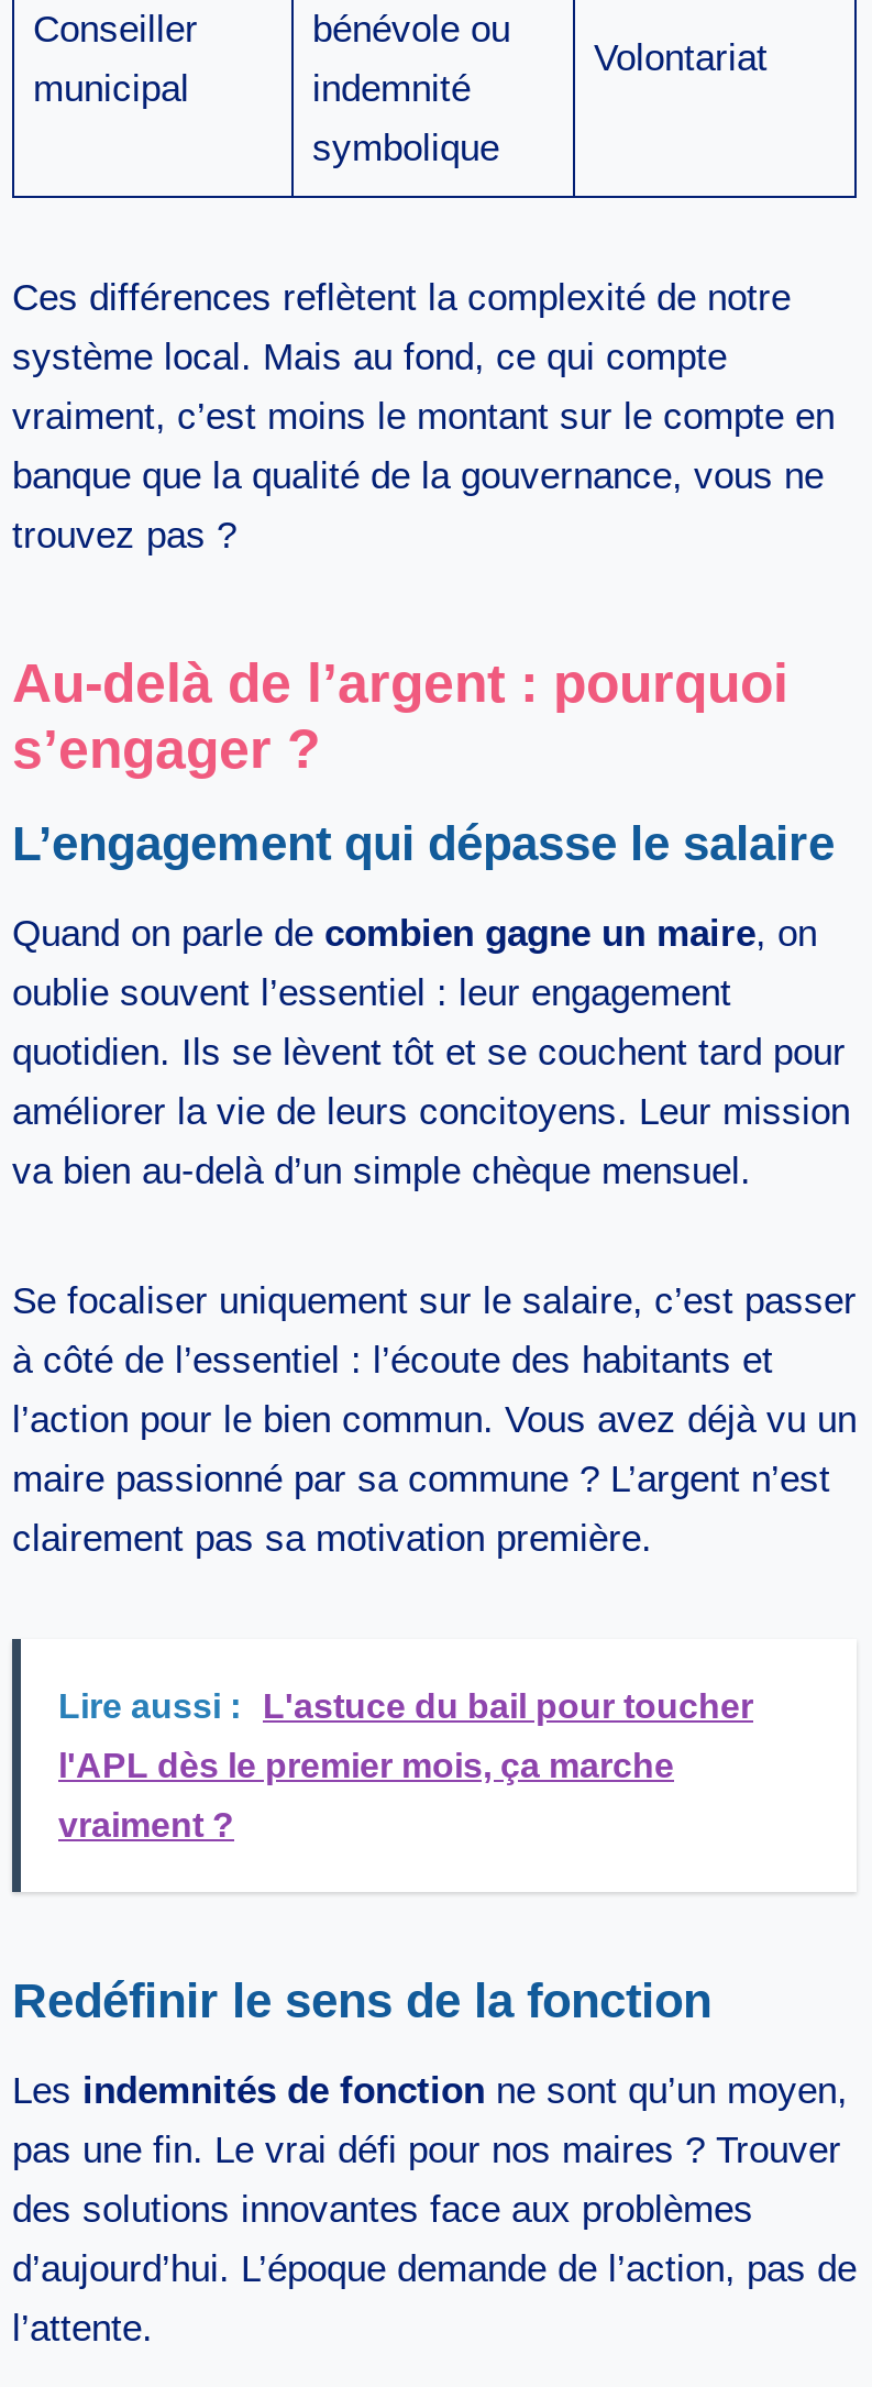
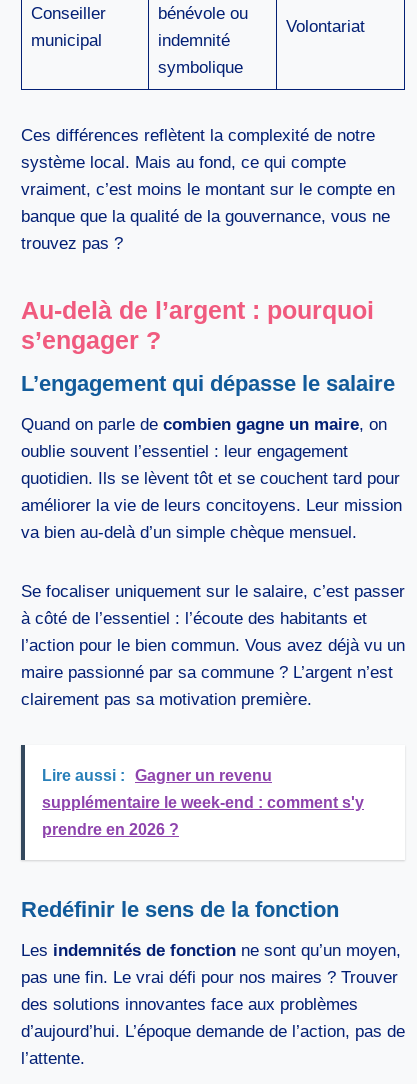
[58,1688,753,1725] Lire aussi : L'astuce du bail pour toucher -> [42,767,272,784] Lire aussi : Gagner un revenu
[58,1747,674,1784] l'APL dès le premier mois, ça marche -> [42,794,364,811] supplémentaire le week-end : comment s'y
[58,1806,234,1844] vraiment ? -> [42,821,179,838] prendre en 2026 ?

